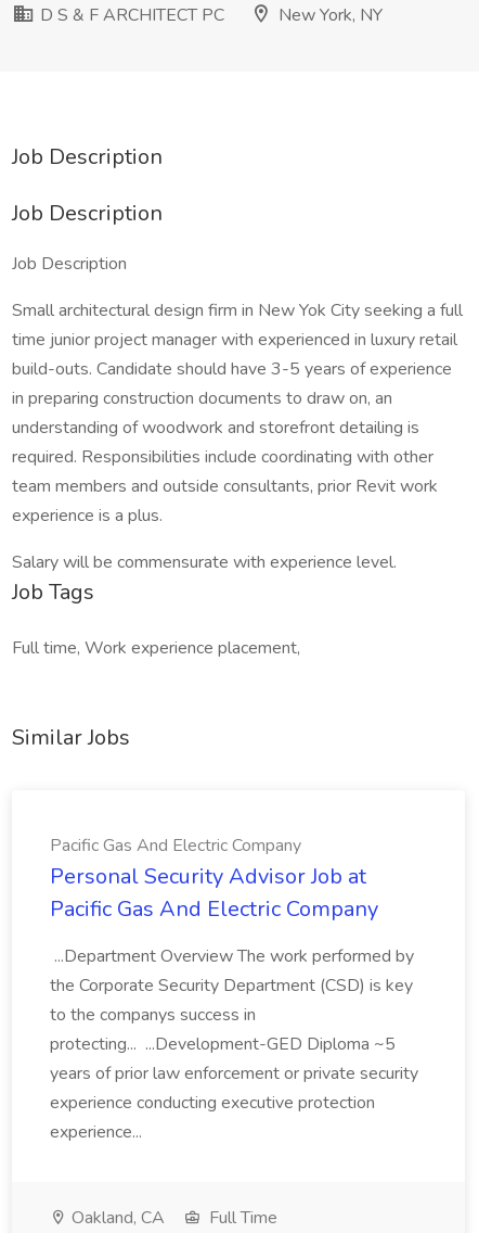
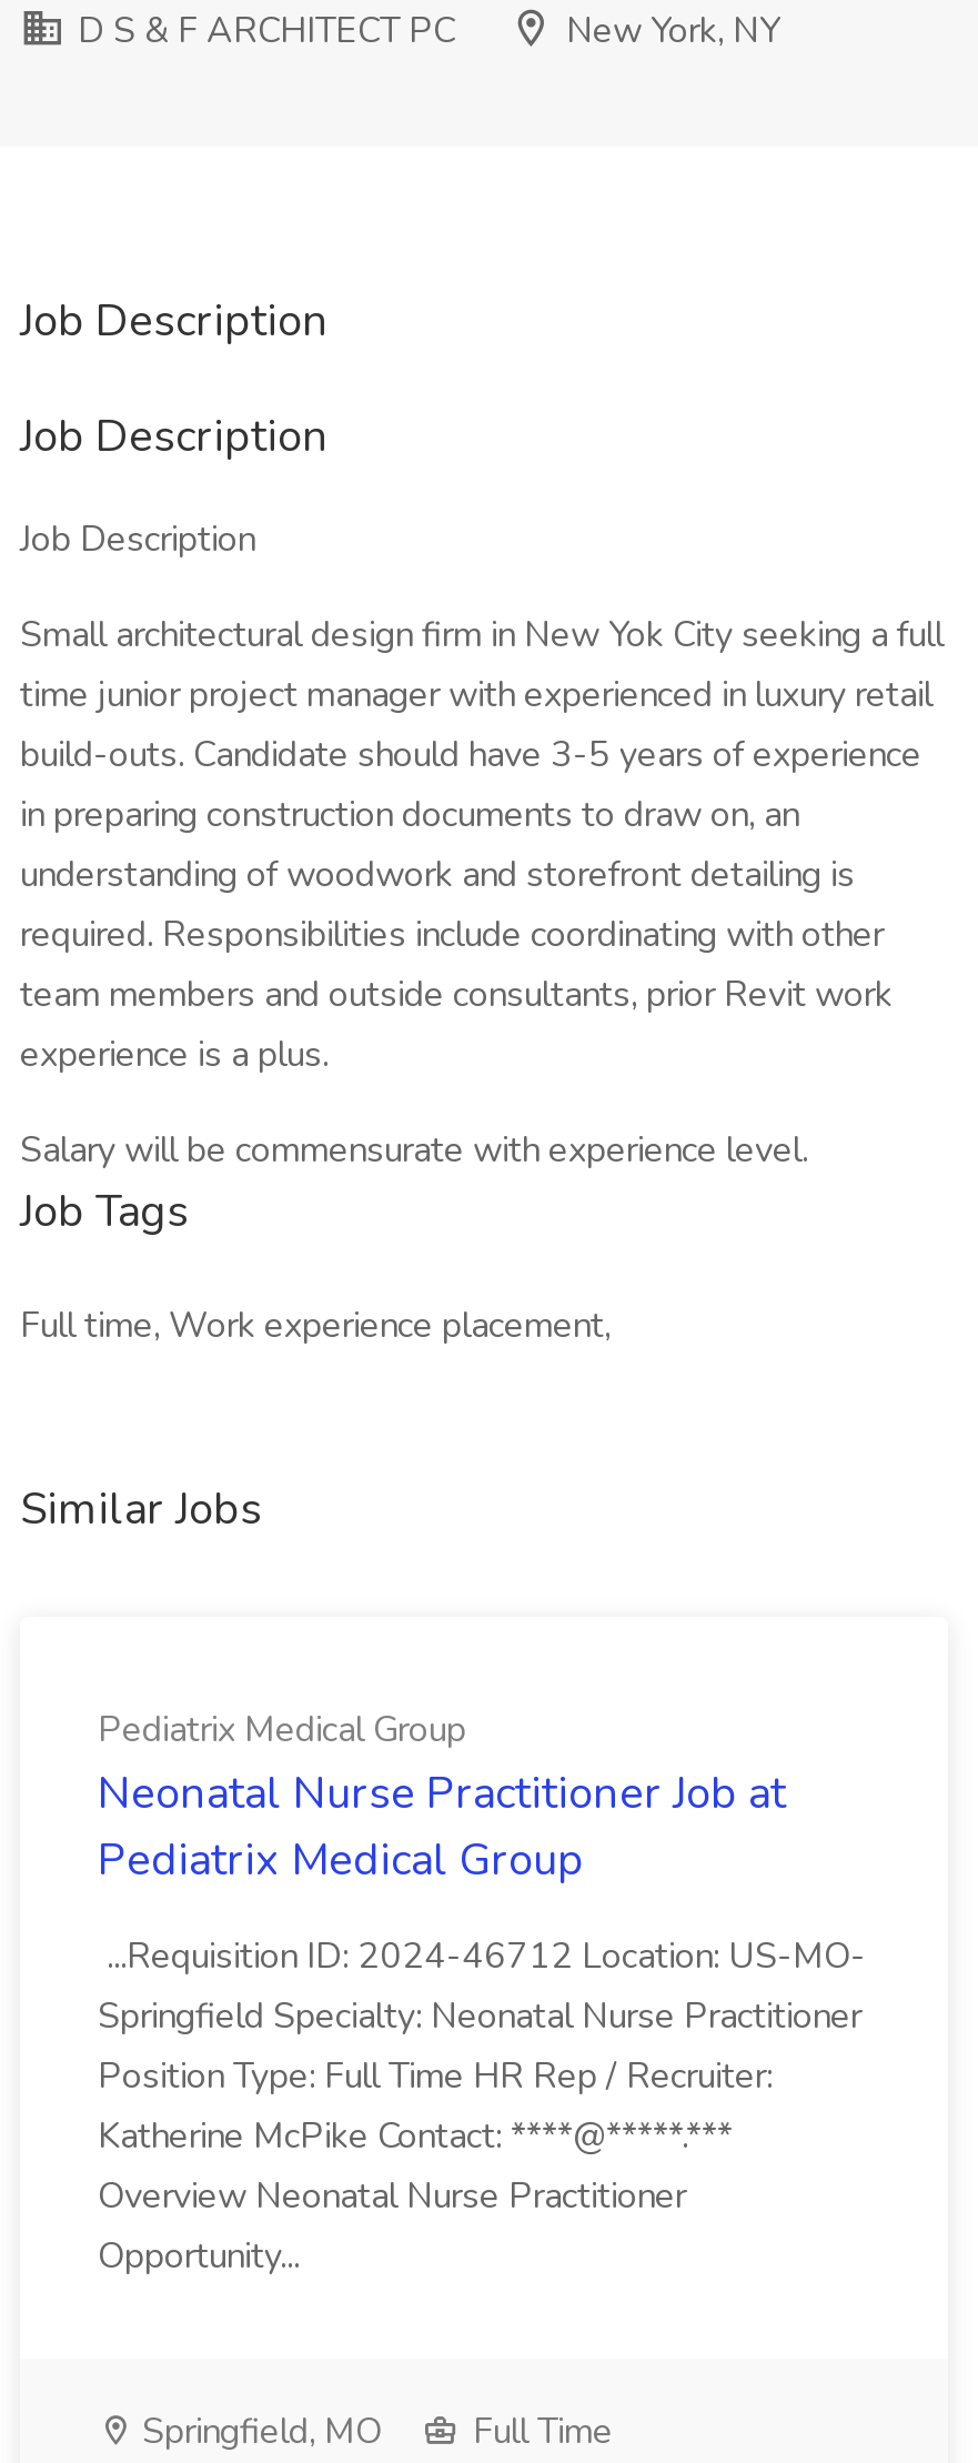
[50,834,378,924] Pacific Gas And Electric Company | Personal Security Advisor Job at | Pacific Gas And Electric Company -> [98,1706,786,1890] Pediatrix Medical Group | Neonatal Nurse Practitioner Job at | Pediatrix Medical Group
[50,944,418,1144] ...Department Overview The work performed by | the Corporate Security Department (CSD) is key | to the companys success in | protecting... ...Development-GED Diploma ~5 | years of prior law enforcement or private security | experience conducting executive protection | experience... -> [98,1932,866,2281] ...Requisition ID: 2024-46712 Location: US-MO- | Springfield Specialty: Neonatal Nurse Practitioner | Position Type: Full Time HR Rep / Recruiter: | Katherine McPike Contact: ****@*****.*** | Overview Neonatal Nurse Practitioner | Opportunity...
[67,1206,165,1230] Oakland, CA -> [133,2407,382,2456] Springfield, MO

